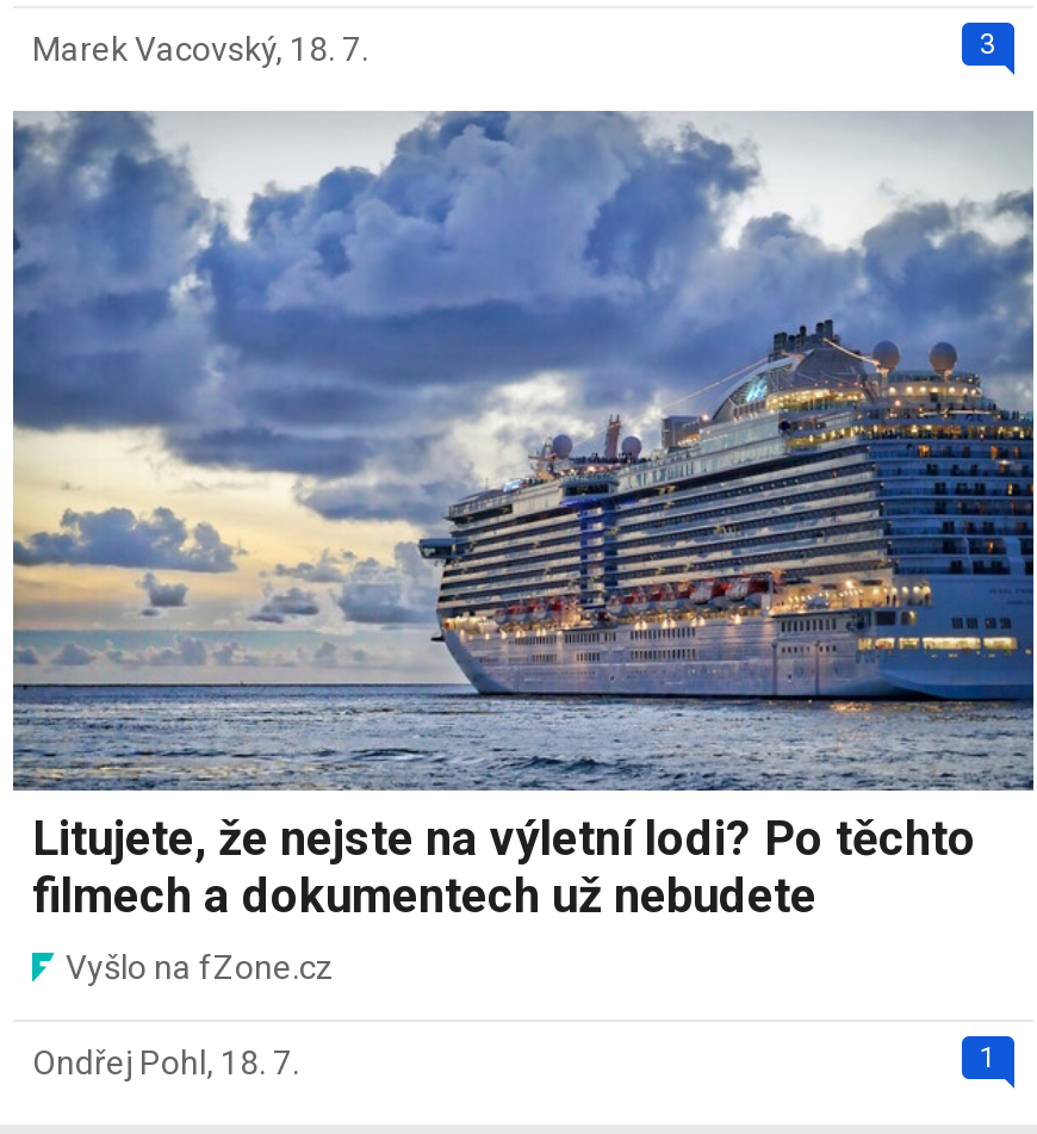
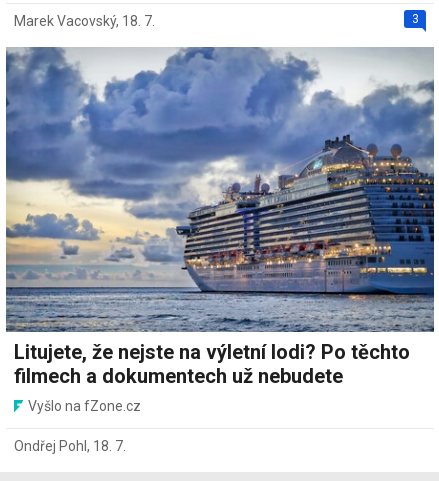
[980,1041,996,1074] 1 -> none

